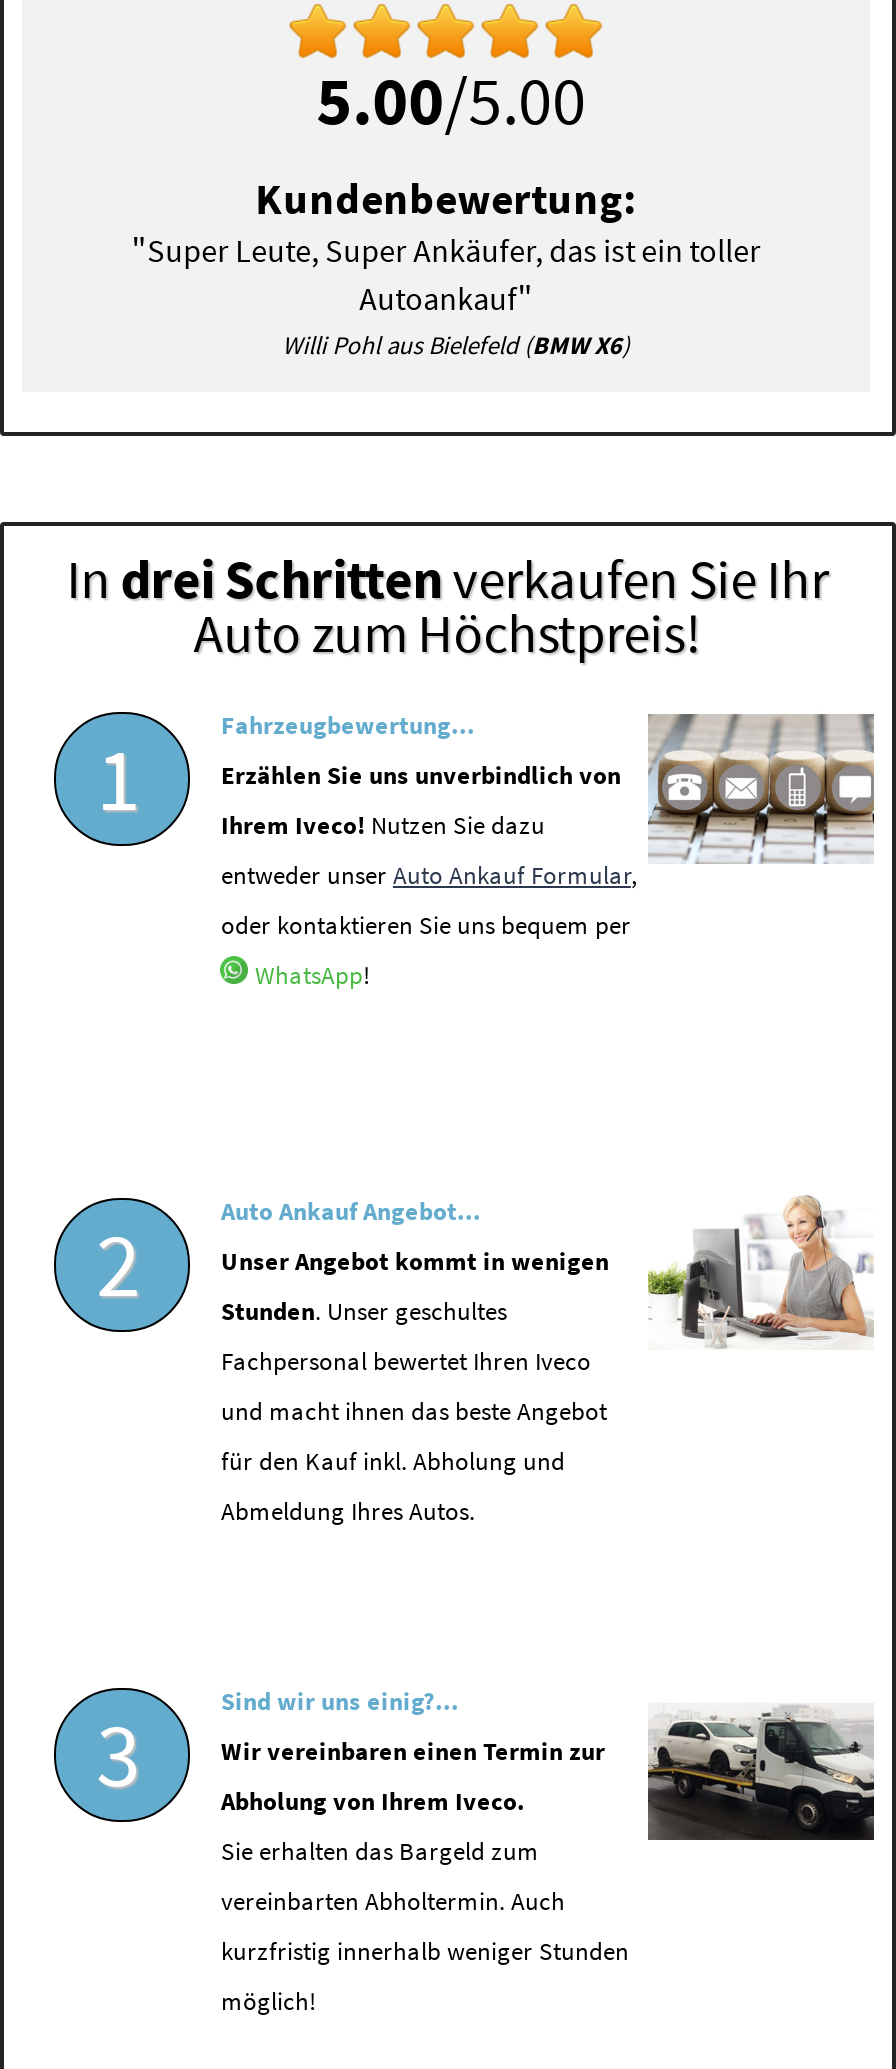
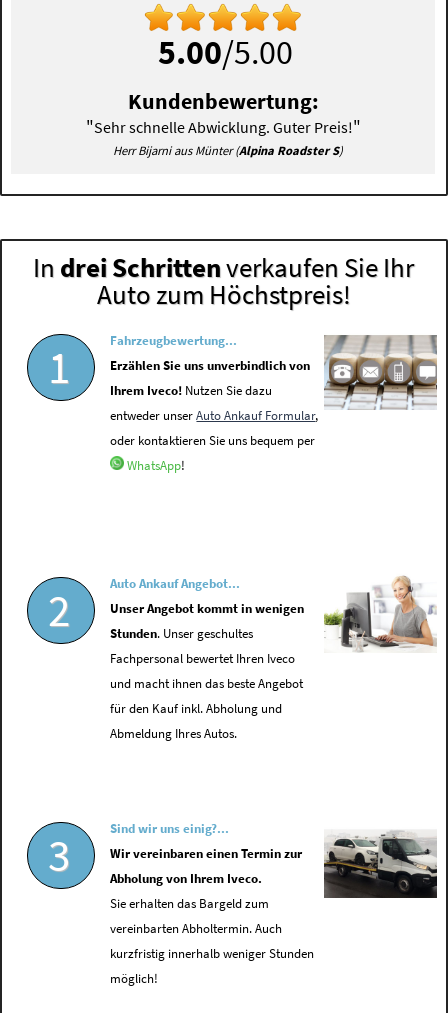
[131,227,761,361] "Super Leute, Super Ankäufer, das ist ein toller | Autoankauf" | Willi Pohl aus Bielefeld (BMW X6) -> [86,115,361,158] "Sehr schnelle Abwicklung. Guter Preis!" | Herr Bijarni aus Münter (Alpina Roadster S)

